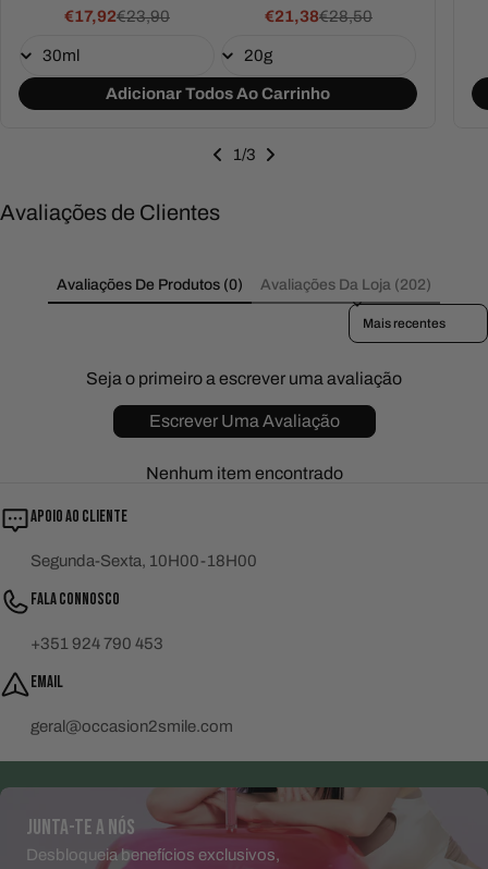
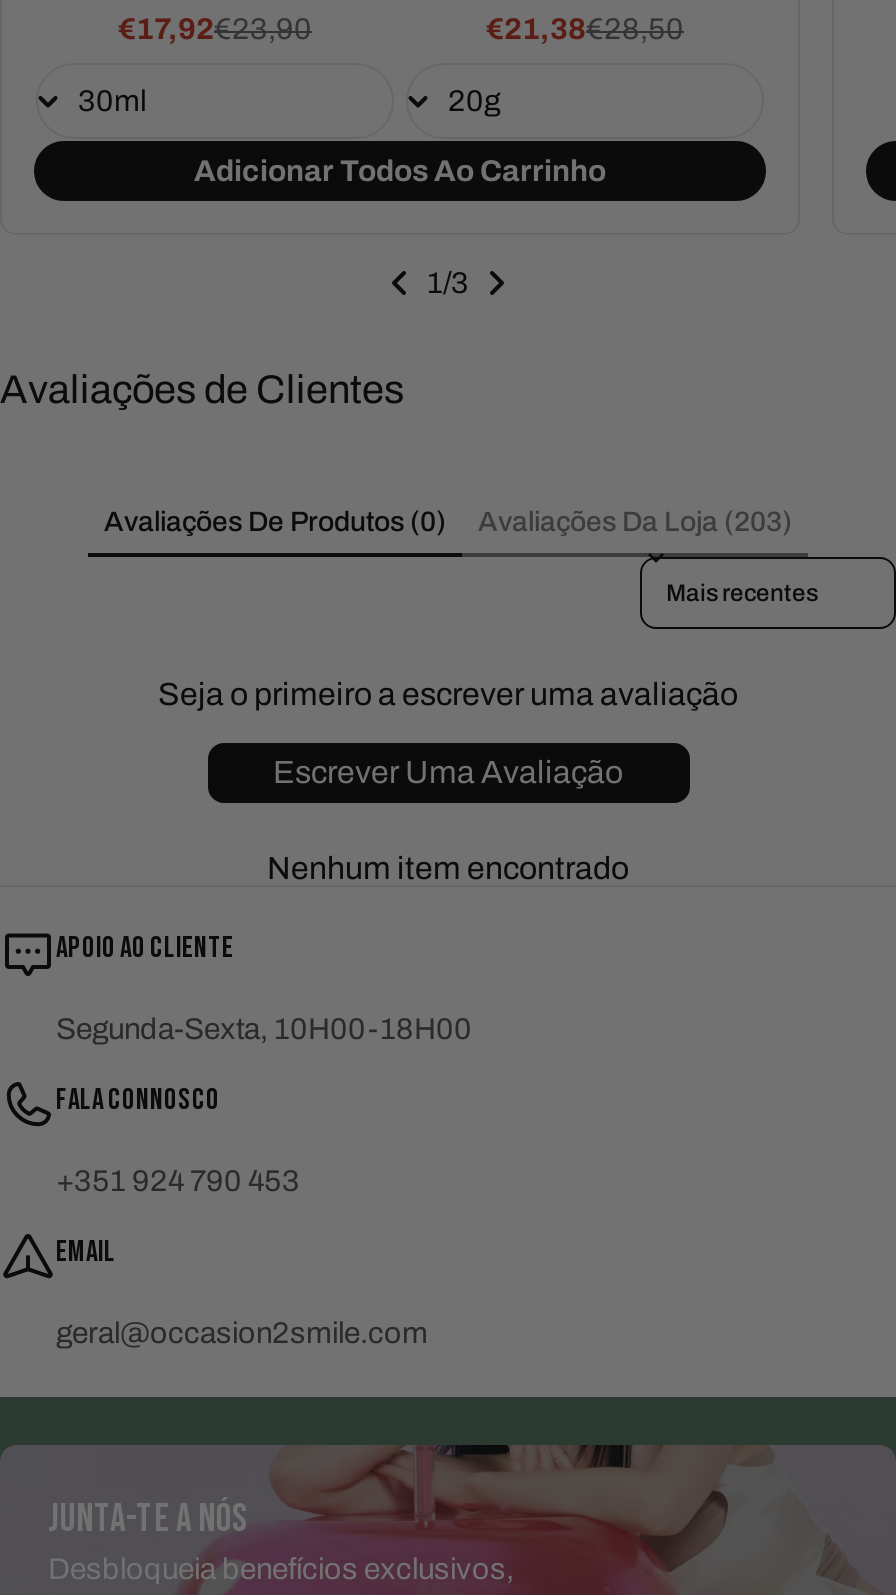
[260,277,431,293] Avaliações Da Loja (202) -> [478,507,792,537] Avaliações Da Loja (203)

